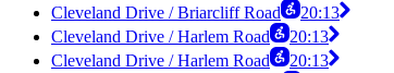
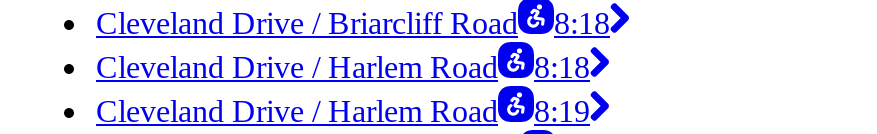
[51,3,340,22] Cleveland Drive / Briarcliff Road 20:13 -> [96,6,610,40] Cleveland Drive / Briarcliff Road 8:18
[51,27,329,46] Cleveland Drive / Harlem Road 20:13 -> [96,50,590,84] Cleveland Drive / Harlem Road 8:18
[51,51,329,70] Cleveland Drive / Harlem Road 20:13 -> [96,94,590,128] Cleveland Drive / Harlem Road 8:19

